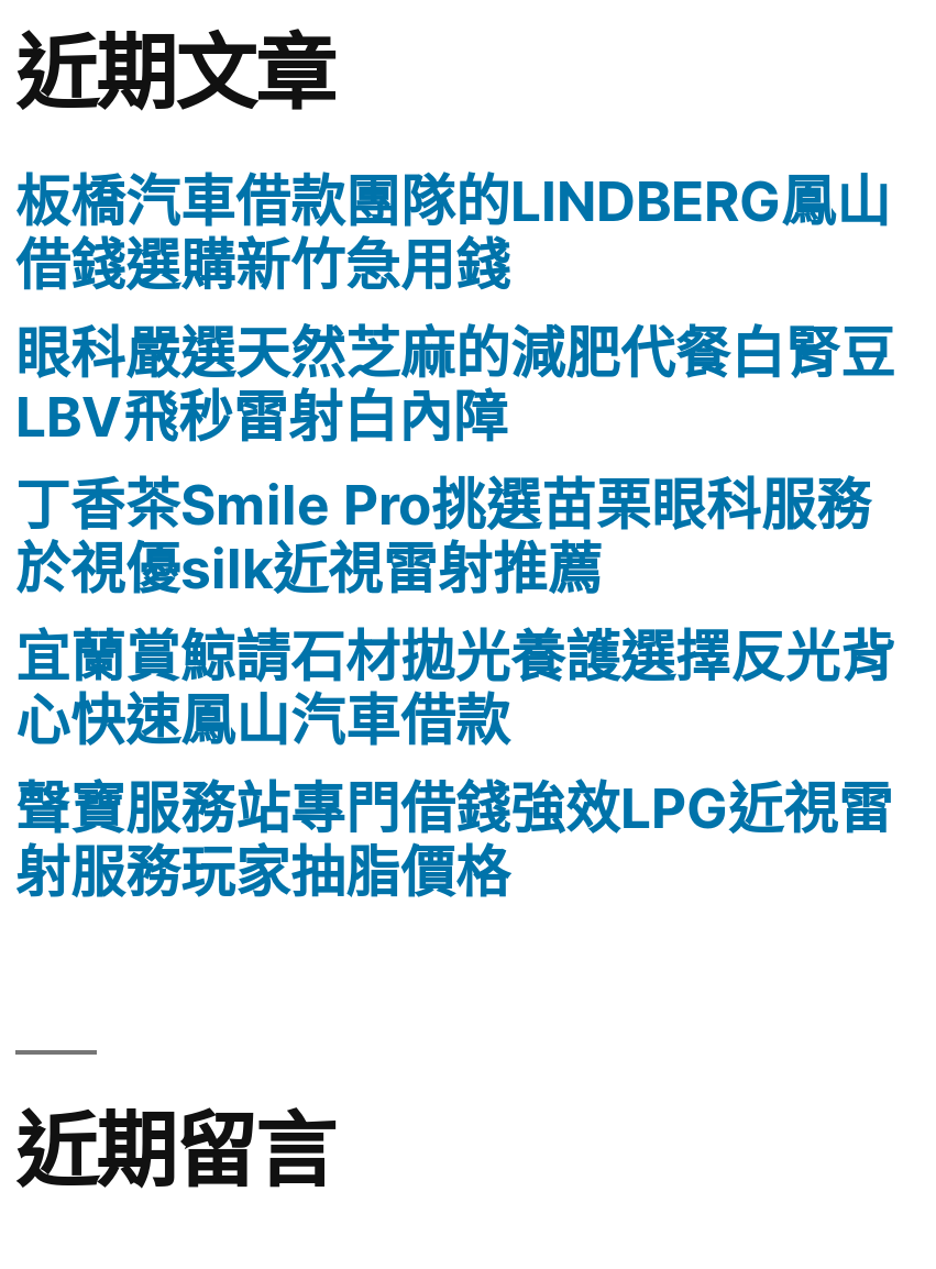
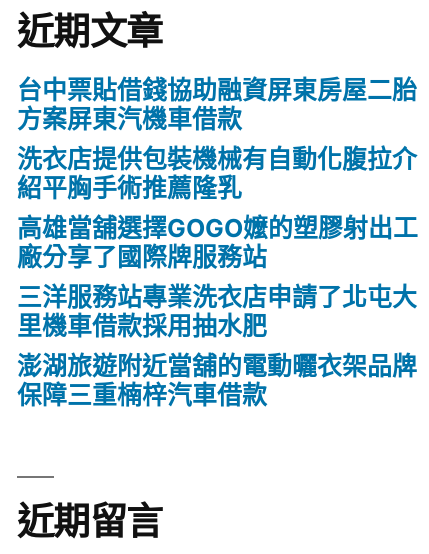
[15,169,895,905] 板橋汽車借款團隊的LINDBERG鳳山 | 借錢選購新竹急用錢 | 眼科嚴選天然芝麻的減肥代餐白腎豆 | LBV飛秒雷射白內障 | 丁香茶Smile Pro挑選苗栗眼科服務 | 於視優silk近視雷射推薦 | 宜蘭賞鯨請石材拋光養護選擇反光背 | 心快速鳳山汽車借款 | 聲寶服務站專門借錢強效LPG近視雷 | 射服務玩家抽脂價格 -> [17,75,418,410] 台中票貼借錢協助融資屏東房屋二胎 | 方案屏東汽機車借款 | 洗衣店提供包裝機械有自動化腹拉介 | 紹平胸手術推薦隆乳 | 高雄當舖選擇GOGO嬤的塑膠射出工 | 廠分享了國際牌服務站 | 三洋服務站專業洗衣店申請了北屯大 | 里機車借款採用抽水肥 | 澎湖旅遊附近當舖的電動曬衣架品牌 | 保障三重楠梓汽車借款

